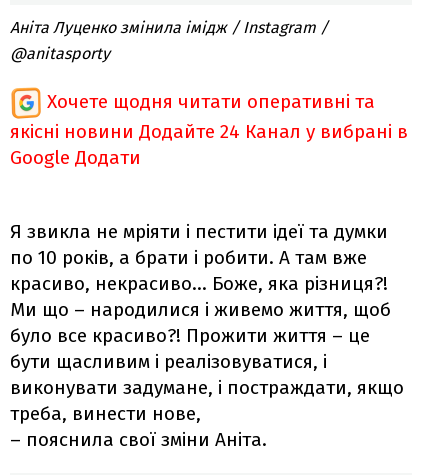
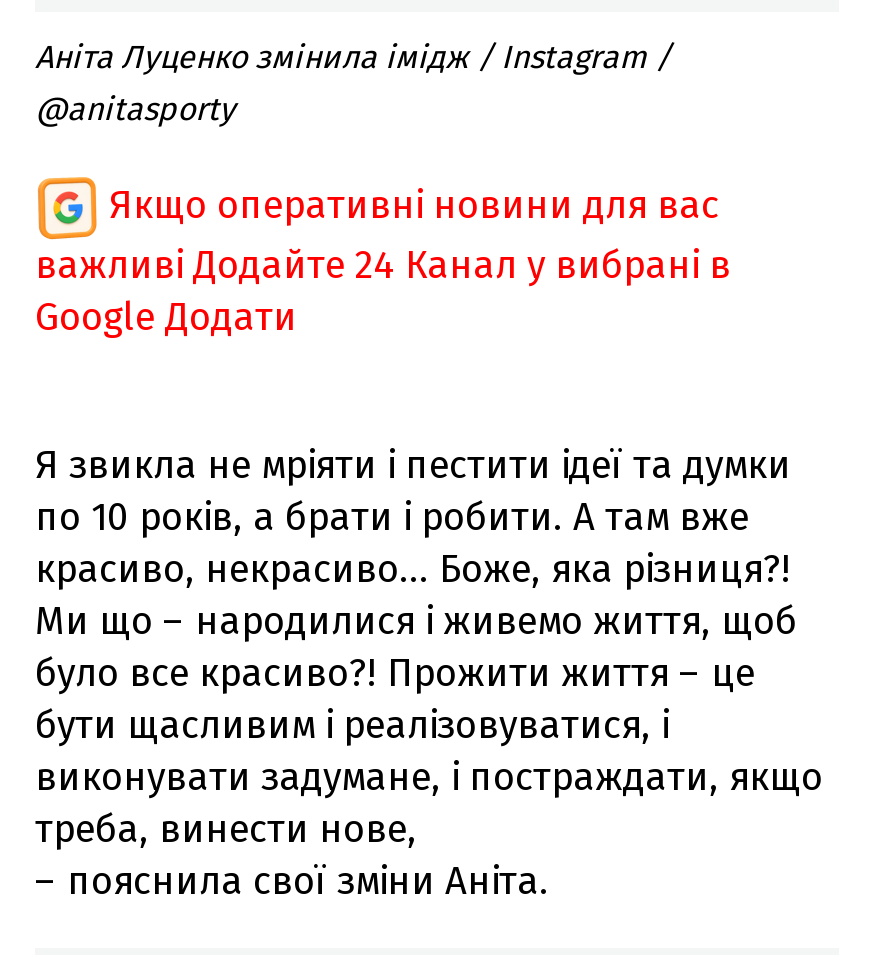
[10,90,408,143] Хочете щодня читати оперативні та | якісні новини Додайте 24 Канал у вибрані в -> [35,182,731,288] Якщо оперативні новини для вас | важливі Додайте 24 Канал у вибрані в

